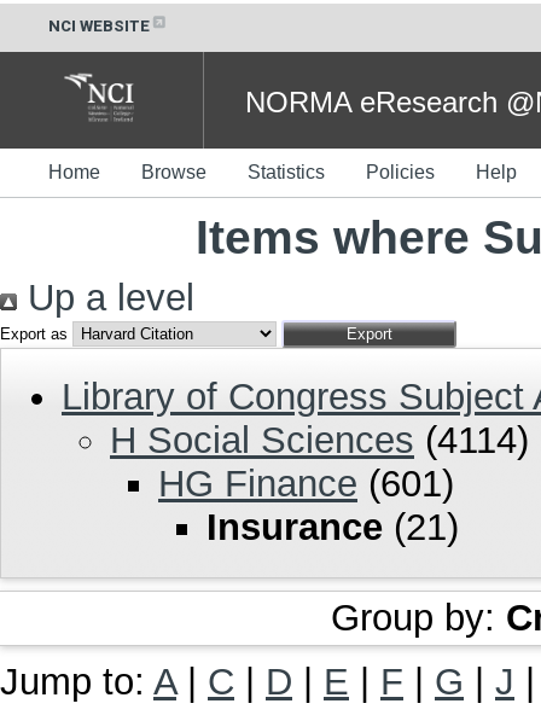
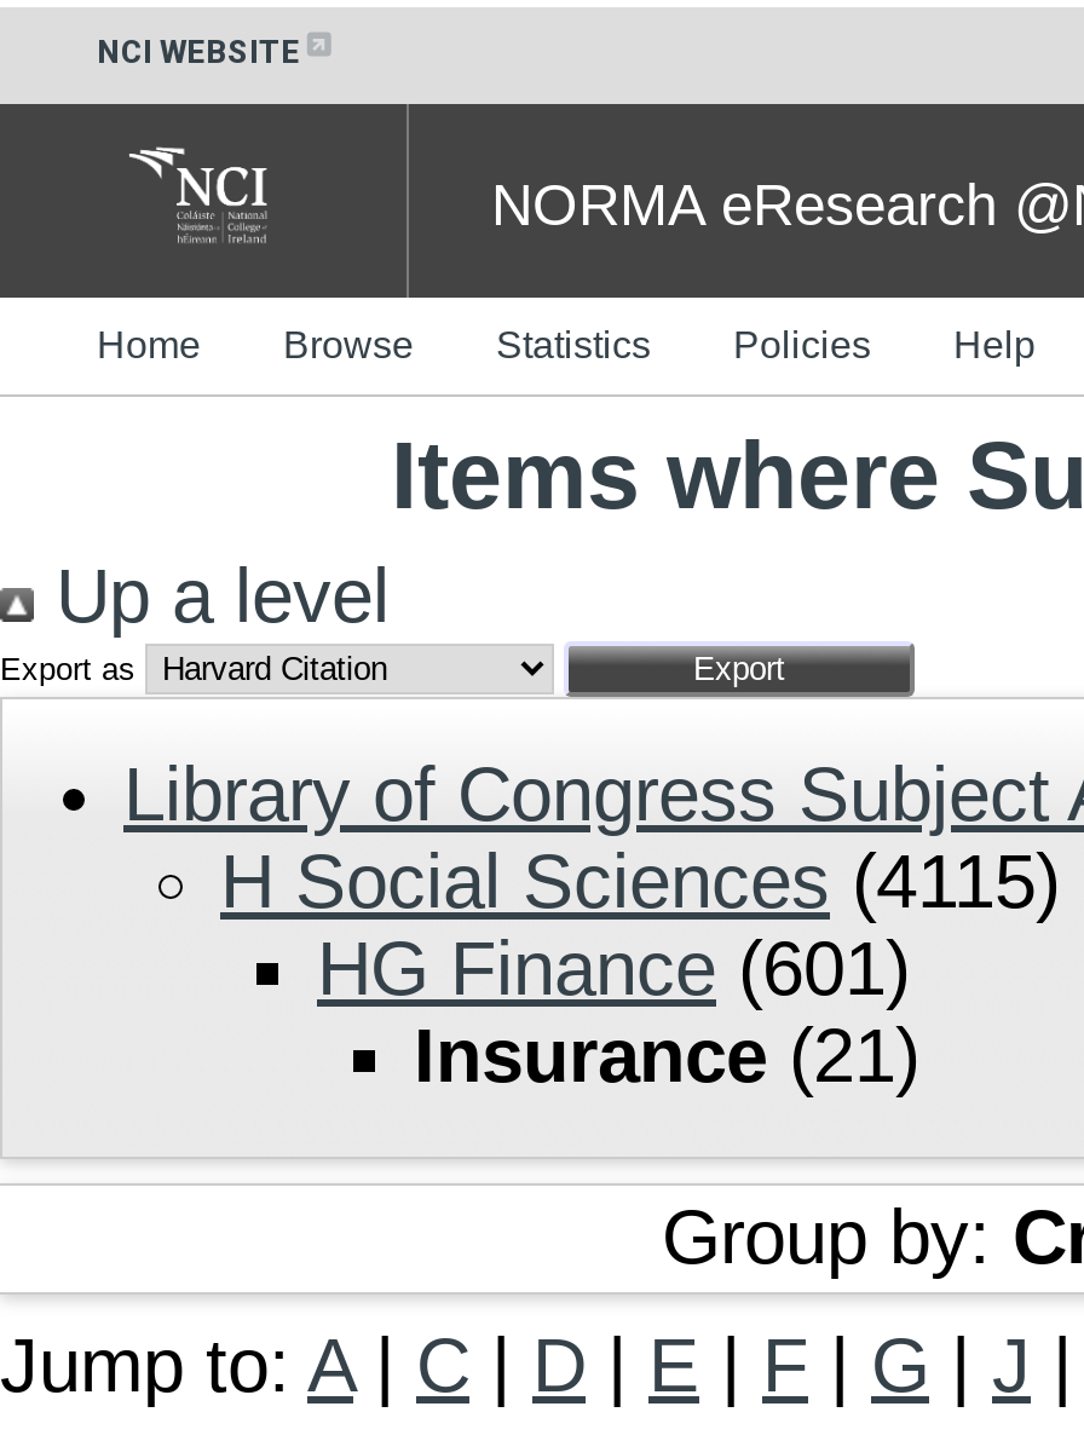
[110,419,529,462] H Social Sciences (4114) -> [220,840,1060,925] H Social Sciences (4115)

